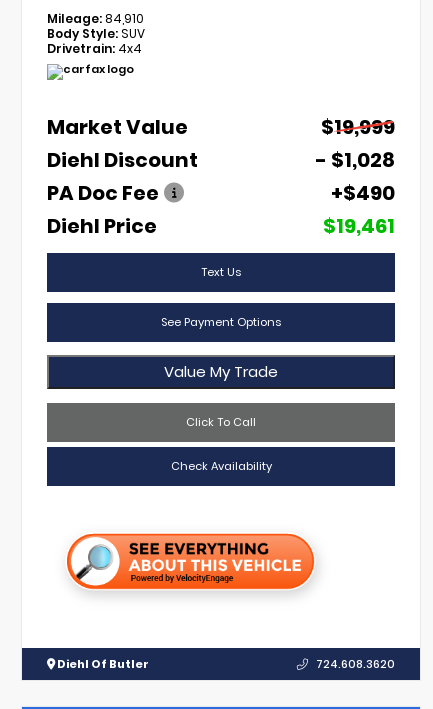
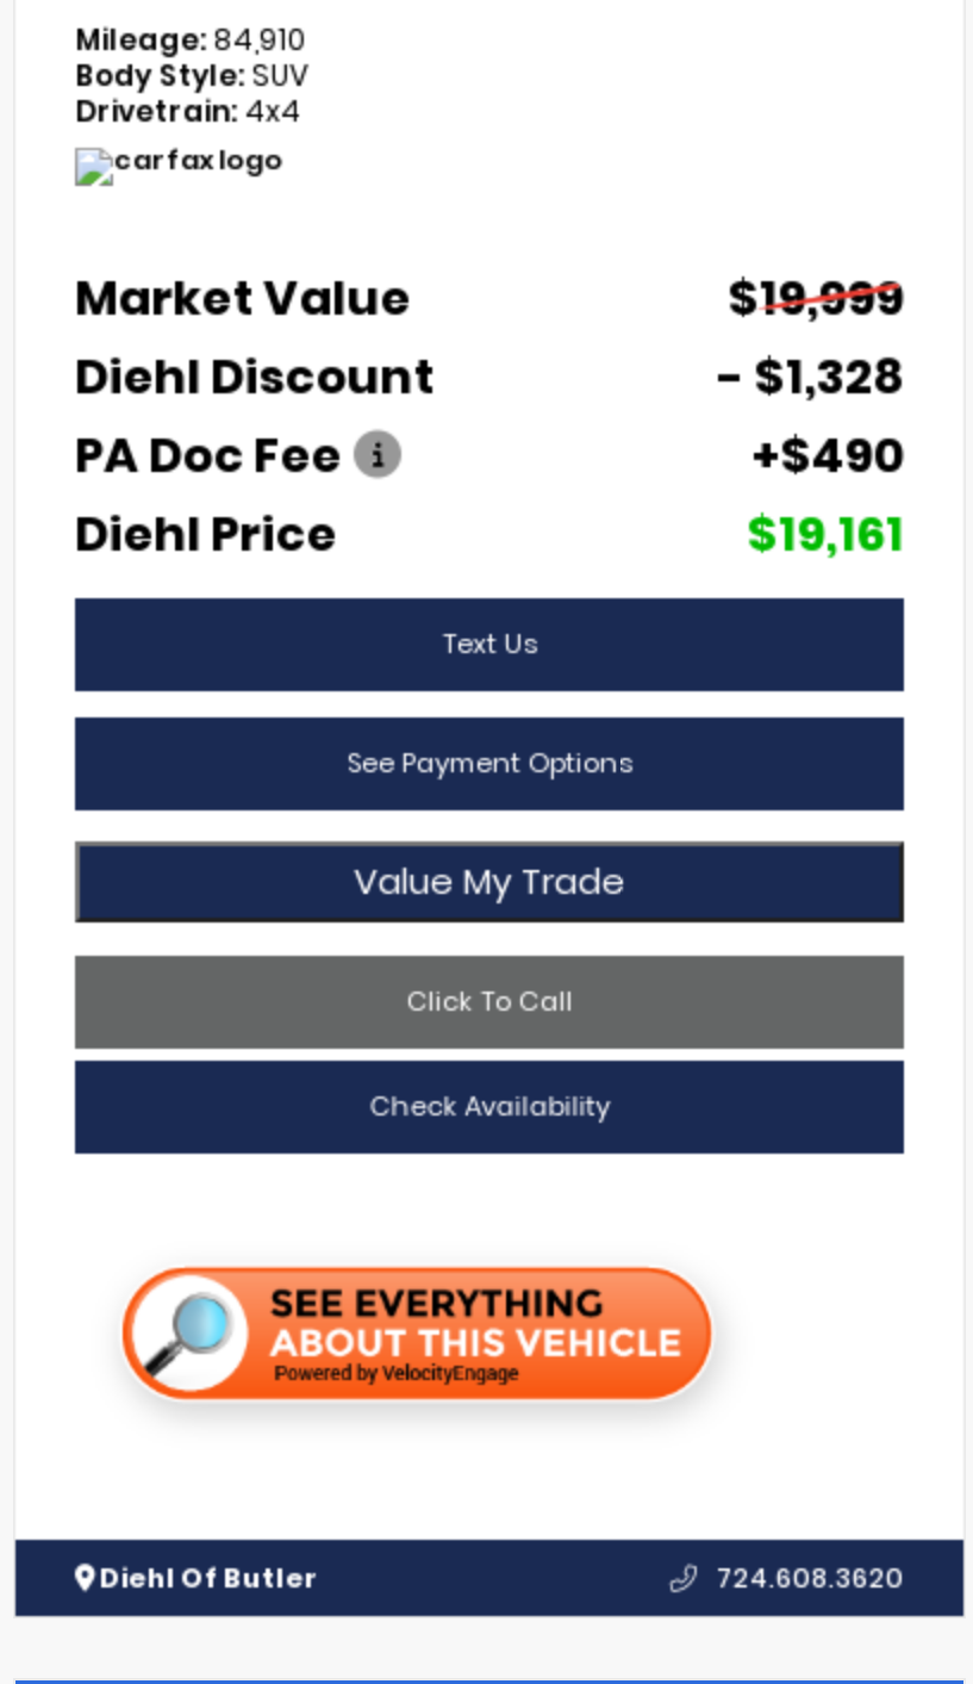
[315,146,395,174] - $1,028 -> [716,343,904,409] - $1,328
[323,212,395,240] $19,461 -> [747,500,904,567] $19,161

